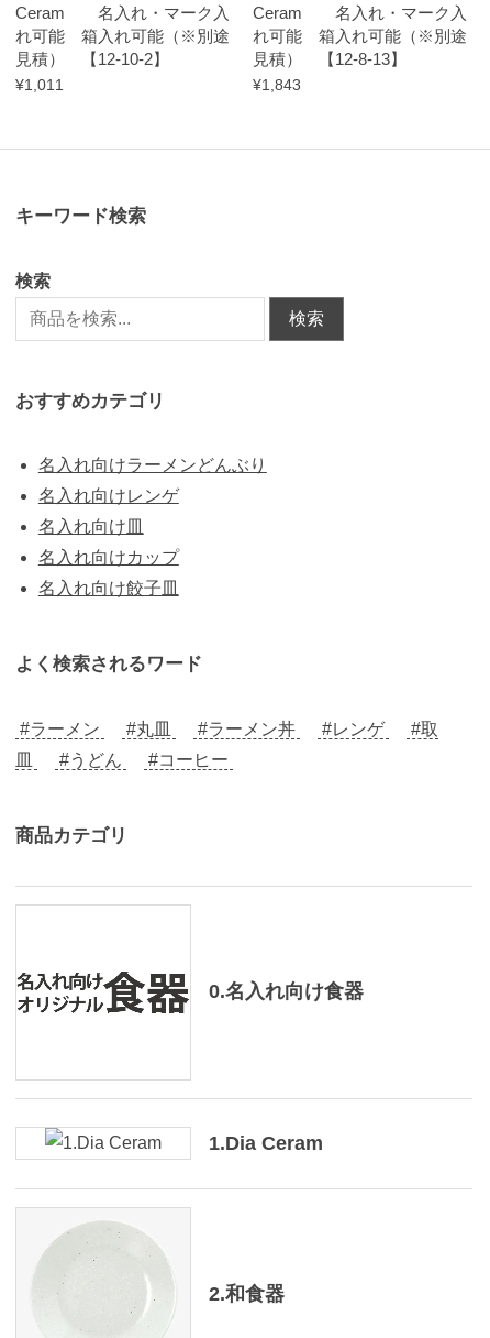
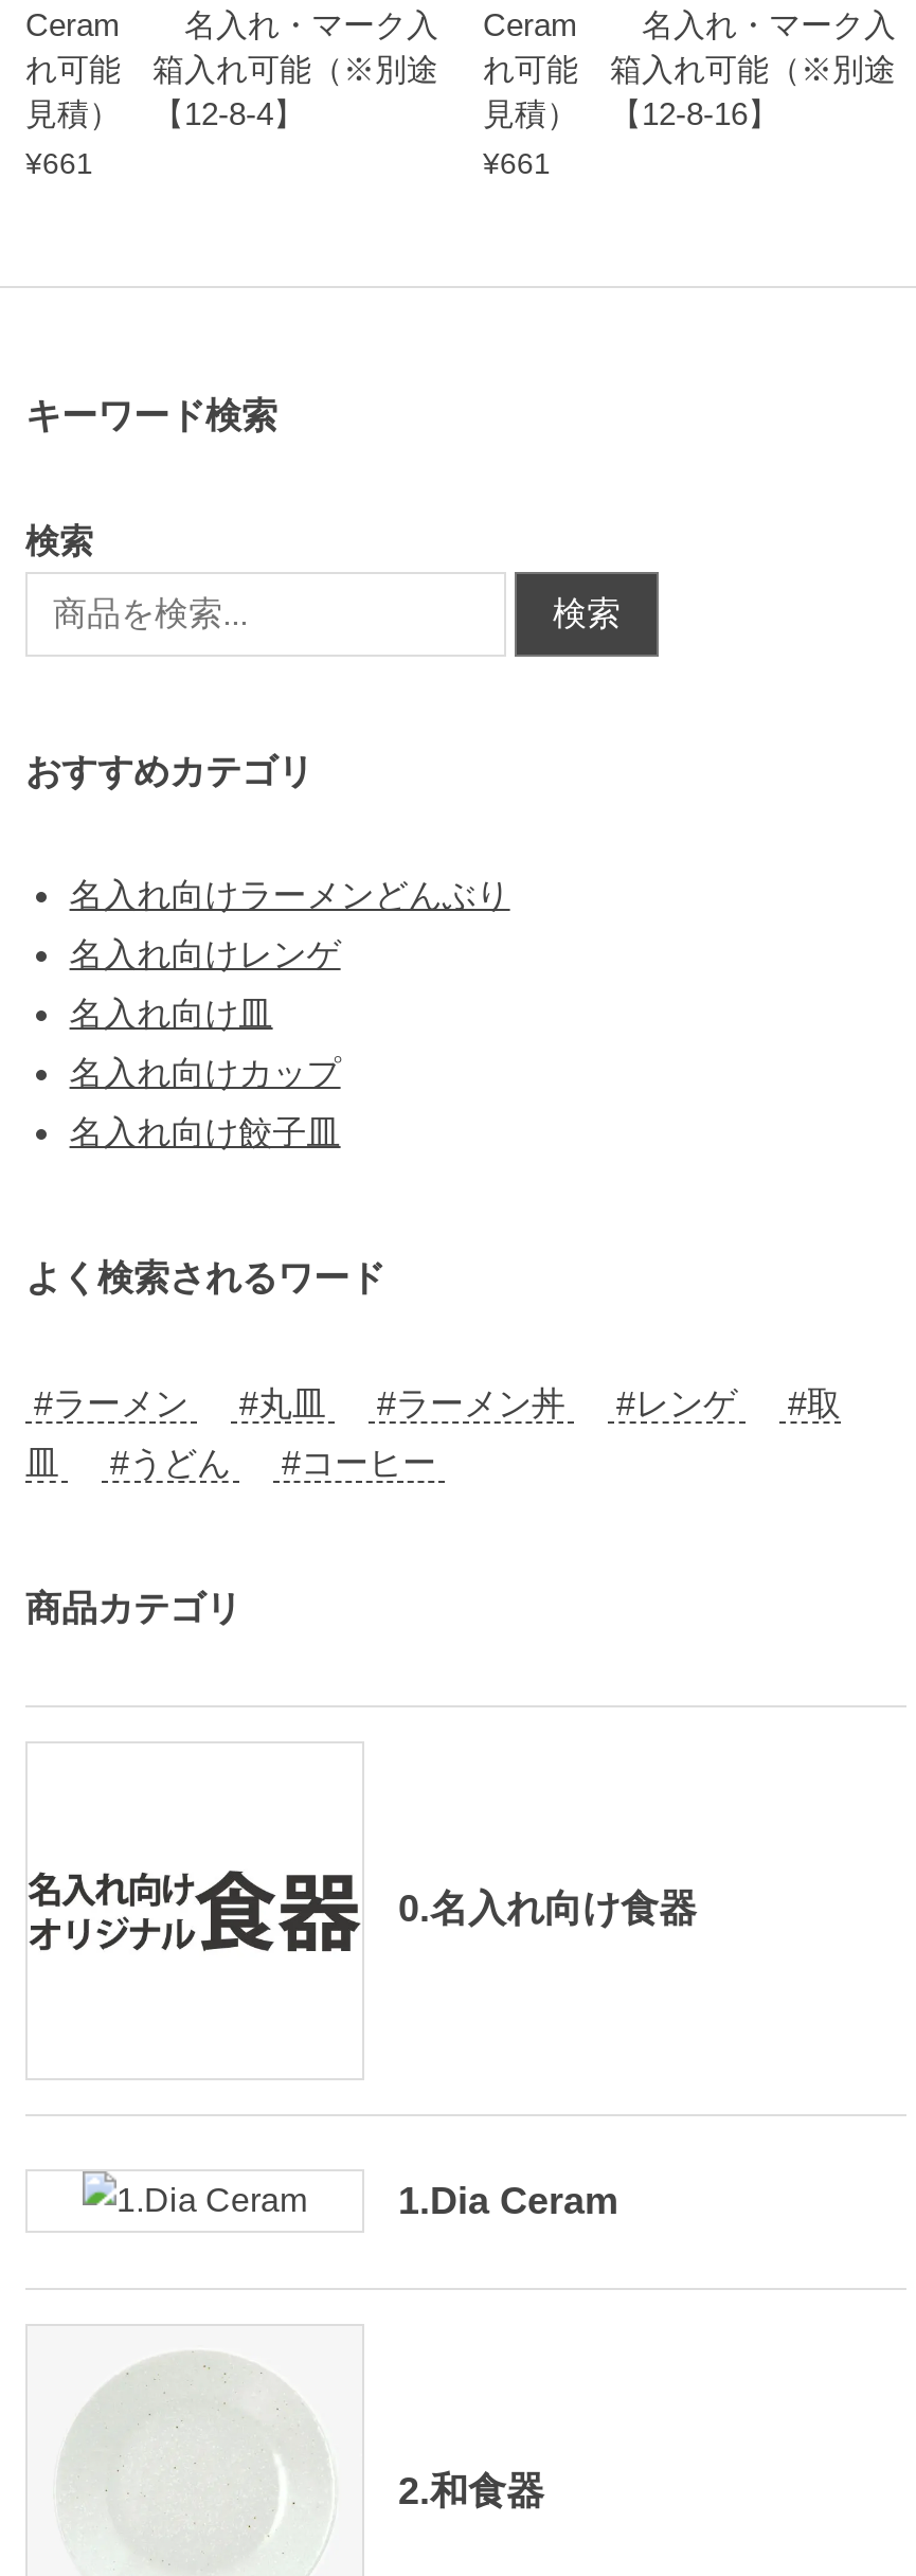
[15,50,169,68] 見積） 【12-10-2】 -> [25,95,305,131] 見積） 【12-8-4】
[253,50,407,68] 見積） 【12-8-13】 -> [483,95,779,131] 見積） 【12-8-16】
[15,76,64,94] ¥1,011 -> [25,146,93,180] ¥661
[253,76,301,94] ¥1,843 -> [483,146,551,180] ¥661

